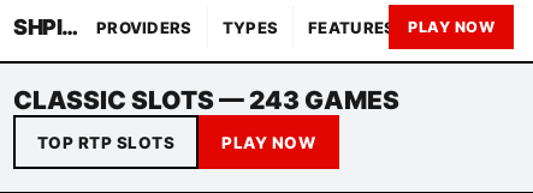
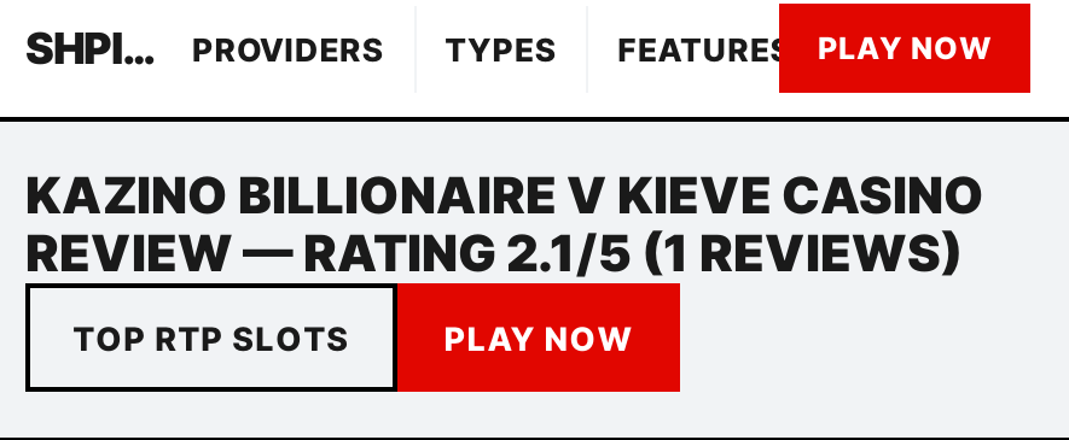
[13,85,399,115] CLASSIC SLOTS — 243 GAMES -> [25,166,984,284] KAZINO BILLIONAIRE V KIEVE CASINO | REVIEW — RATING 2.1/5 (1 REVIEWS)

